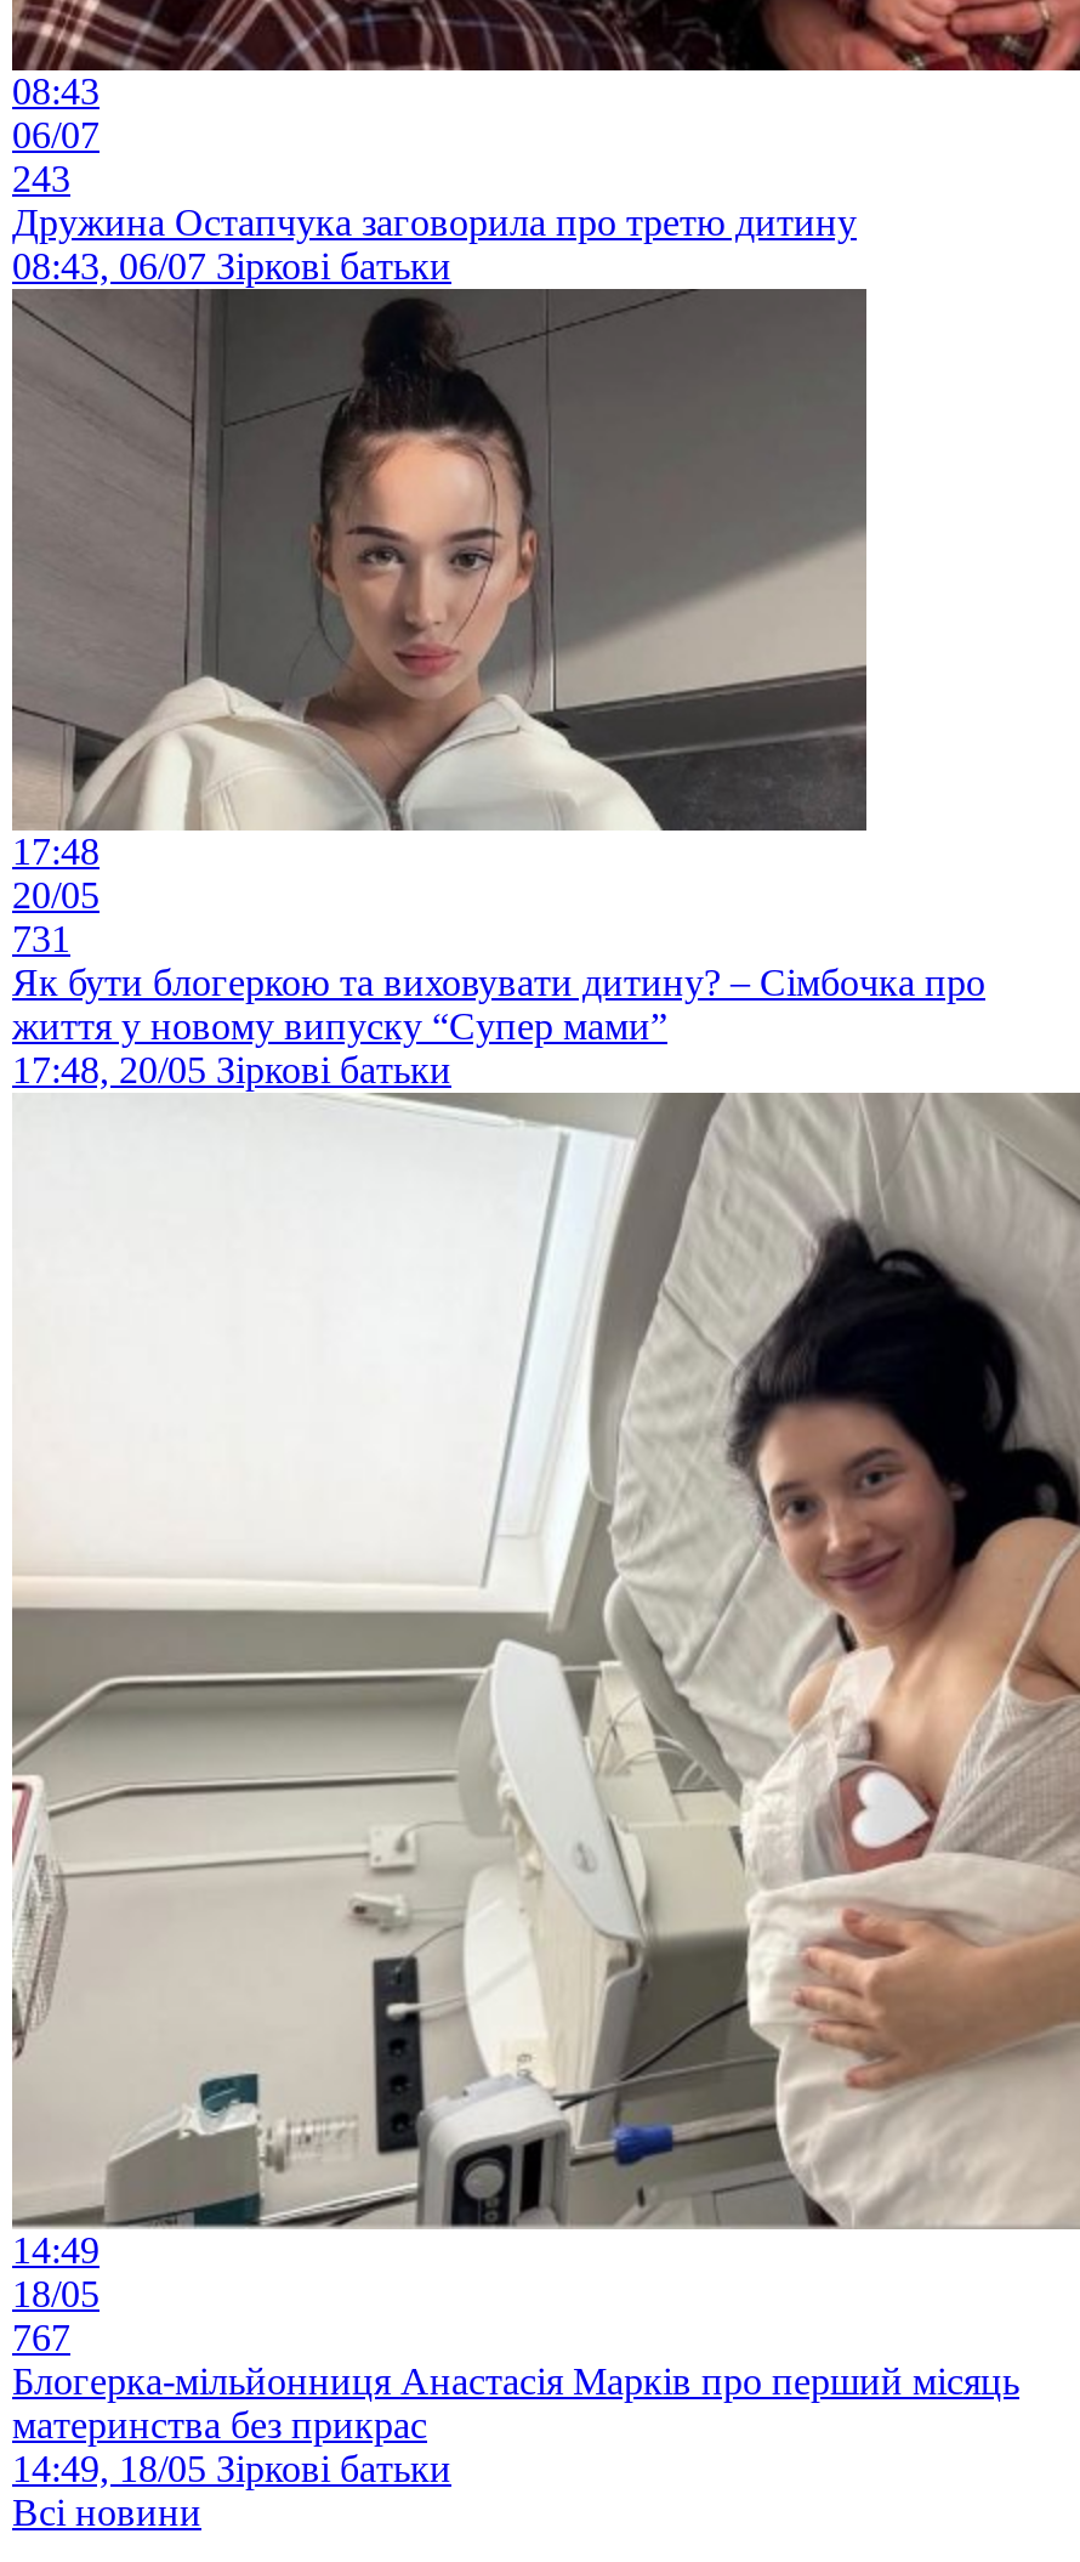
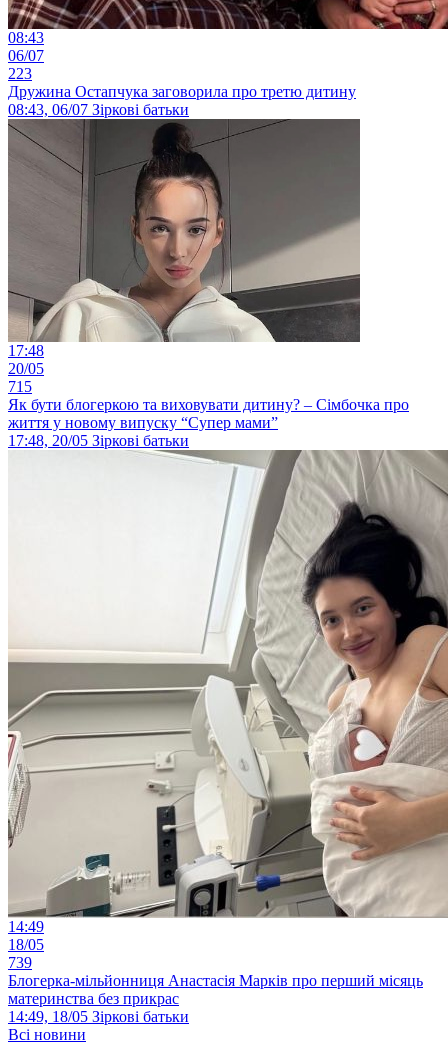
[12,159,70,200] 243 -> [8,65,32,82] 223
[12,919,70,960] 731 -> [8,378,32,395] 715
[12,2317,70,2359] 767 -> [8,954,32,971] 739

